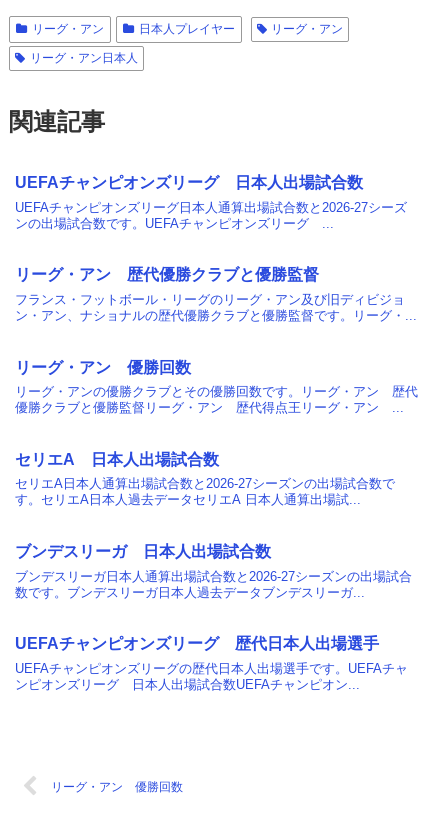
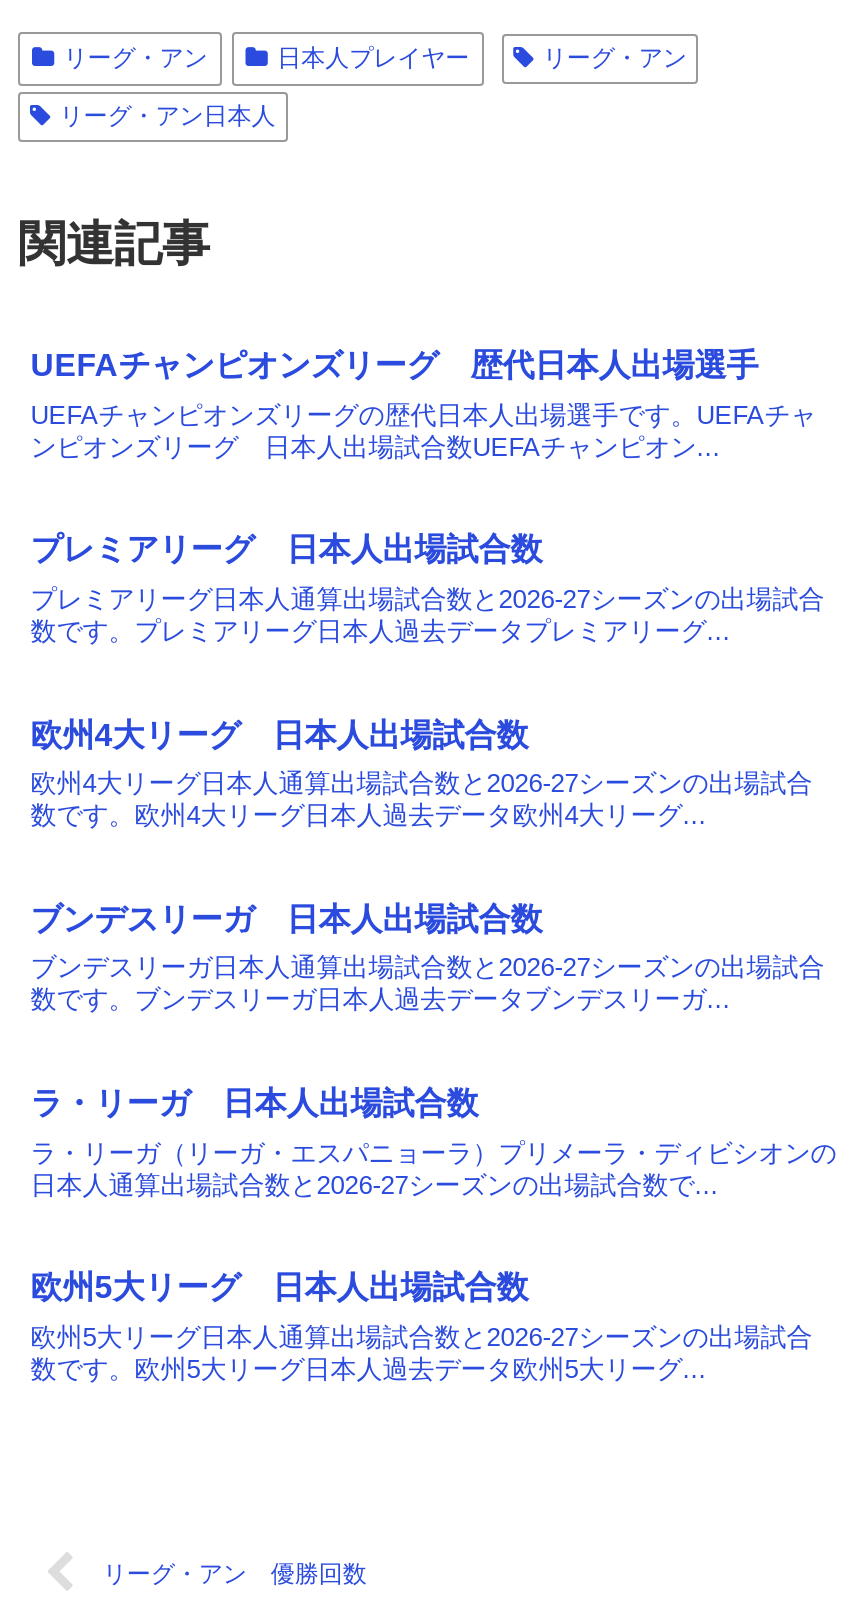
[15,174,418,507] UEFAチャンピオンズリーグ 日本人出場試合数 | UEFAチャンピオンズリーグ日本人通算出場試合数と2026-27シーズ | ンの出場試合数です。UEFAチャンピオンズリーグ ... | リーグ・アン 歴代優勝クラブと優勝監督 | フランス・フットボール・リーグのリーグ・アン及び旧ディビジョ | ン・アン、ナショナルの歴代優勝クラブと優勝監督です。リーグ・... | リーグ・アン 優勝回数 | リーグ・アンの優勝クラブとその優勝回数です。リーグ・アン 歴代 | 優勝クラブと優勝監督リーグ・アン 歴代得点王リーグ・アン ... | セリエA 日本人出場試合数 | セリエA日本人通算出場試合数と2026-27シーズンの出場試合数で | す。セリエA日本人過去データセリエA 日本人通算出場試... -> [30,533,824,830] プレミアリーグ 日本人出場試合数 | プレミアリーグ日本人通算出場試合数と2026-27シーズンの出場試合 | 数です。プレミアリーグ日本人過去データプレミアリーグ... | 欧州4大リーグ 日本人出場試合数 | 欧州4大リーグ日本人通算出場試合数と2026-27シーズンの出場試合 | 数です。欧州4大リーグ日本人過去データ欧州4大リーグ...
moved [15,543,412,600] -> [30,902,824,1015]: ブンデスリーガ 日本人出場試合数 | ブンデスリーガ日本人通算出場試合数と2026-27シーズンの出場試合 | 数です。ブンデスリーガ日本人過去データブンデスリーガ...
none -> [30,1086,836,1384] ラ・リーガ 日本人出場試合数 | ラ・リーガ（リーガ・エスパニョーラ）プリメーラ・ディビシオンの | 日本人通算出場試合数と2026-27シーズンの出場試合数で... | 欧州5大リーグ 日本人出場試合数 | 欧州5大リーグ日本人通算出場試合数と2026-27シーズンの出場試合 | 数です。欧州5大リーグ日本人過去データ欧州5大リーグ...
moved [15,635,408,692] -> [30,348,816,461]: UEFAチャンピオンズリーグ 歴代日本人出場選手 | UEFAチャンピオンズリーグの歴代日本人出場選手です。UEFAチャ | ンピオンズリーグ 日本人出場試合数UEFAチャンピオン...

